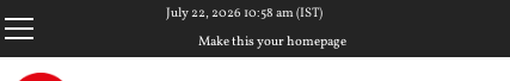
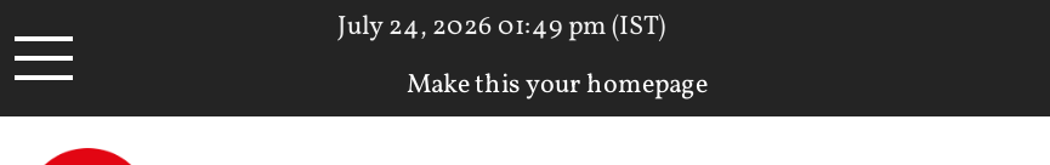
[166,5,322,23] July 22, 2026 10:58 am (IST) -> [337,10,665,46] July 24, 2026 01:49 pm (IST)

